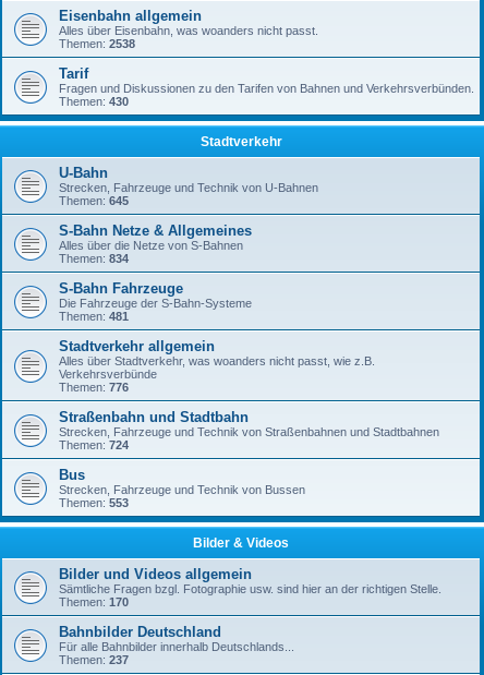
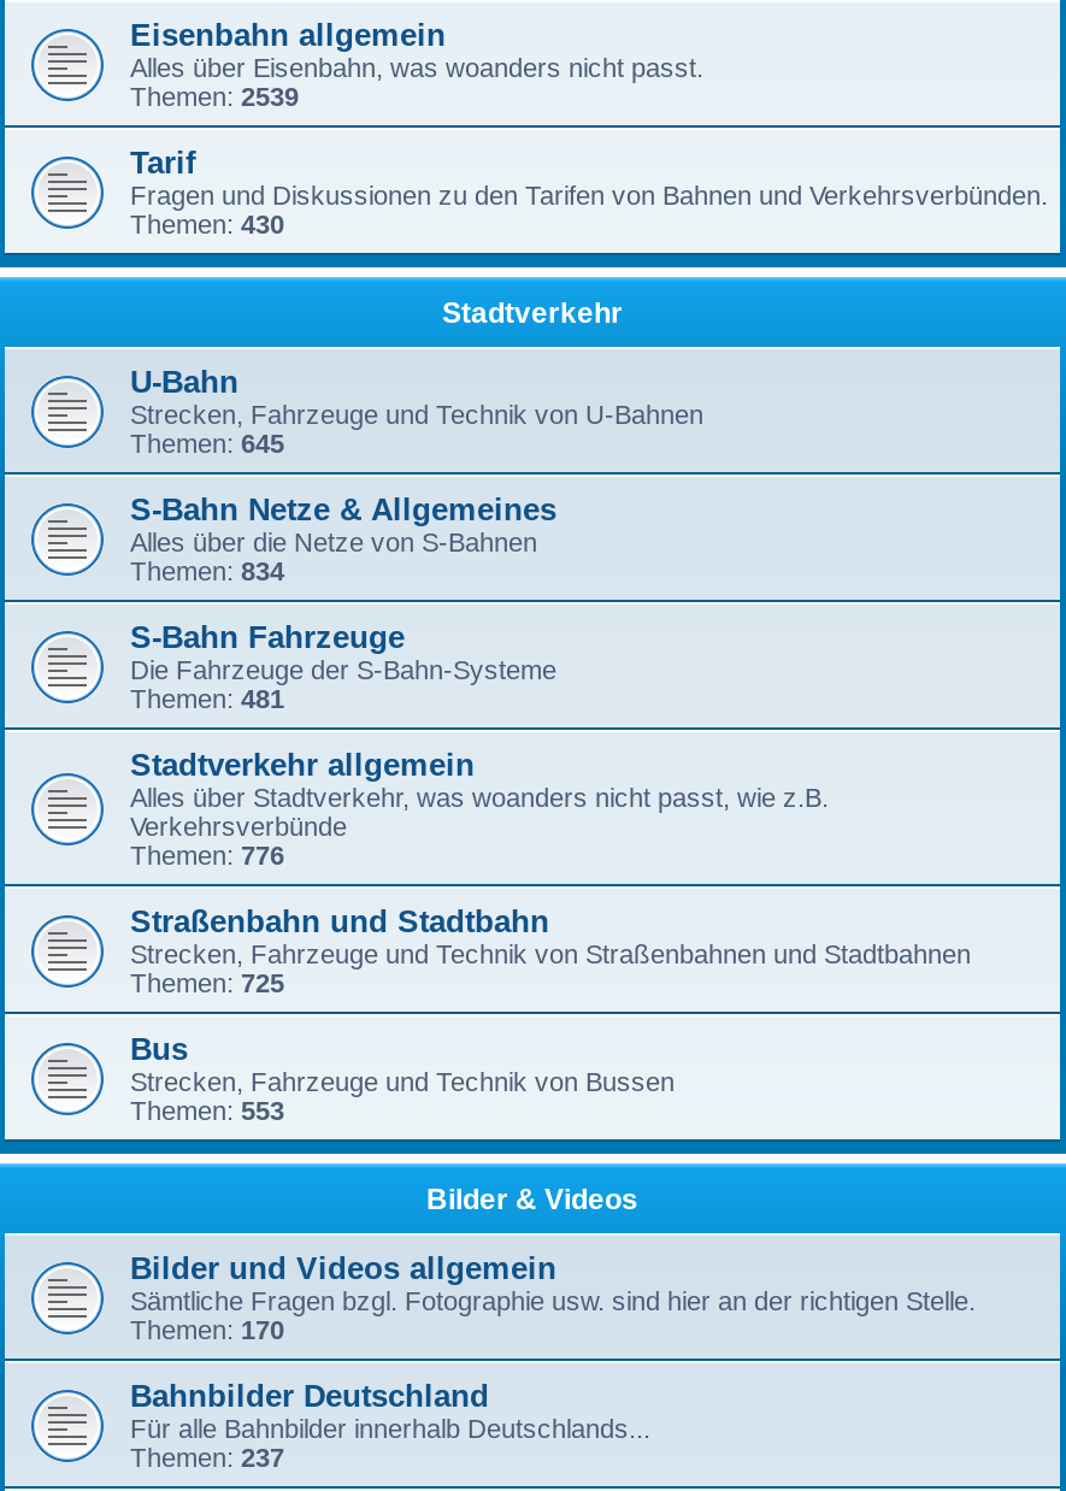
[59,37,135,50] Themen: 2538 -> [130,82,299,111] Themen: 2539
[59,438,129,451] Themen: 724 -> [130,968,284,997] Themen: 725

